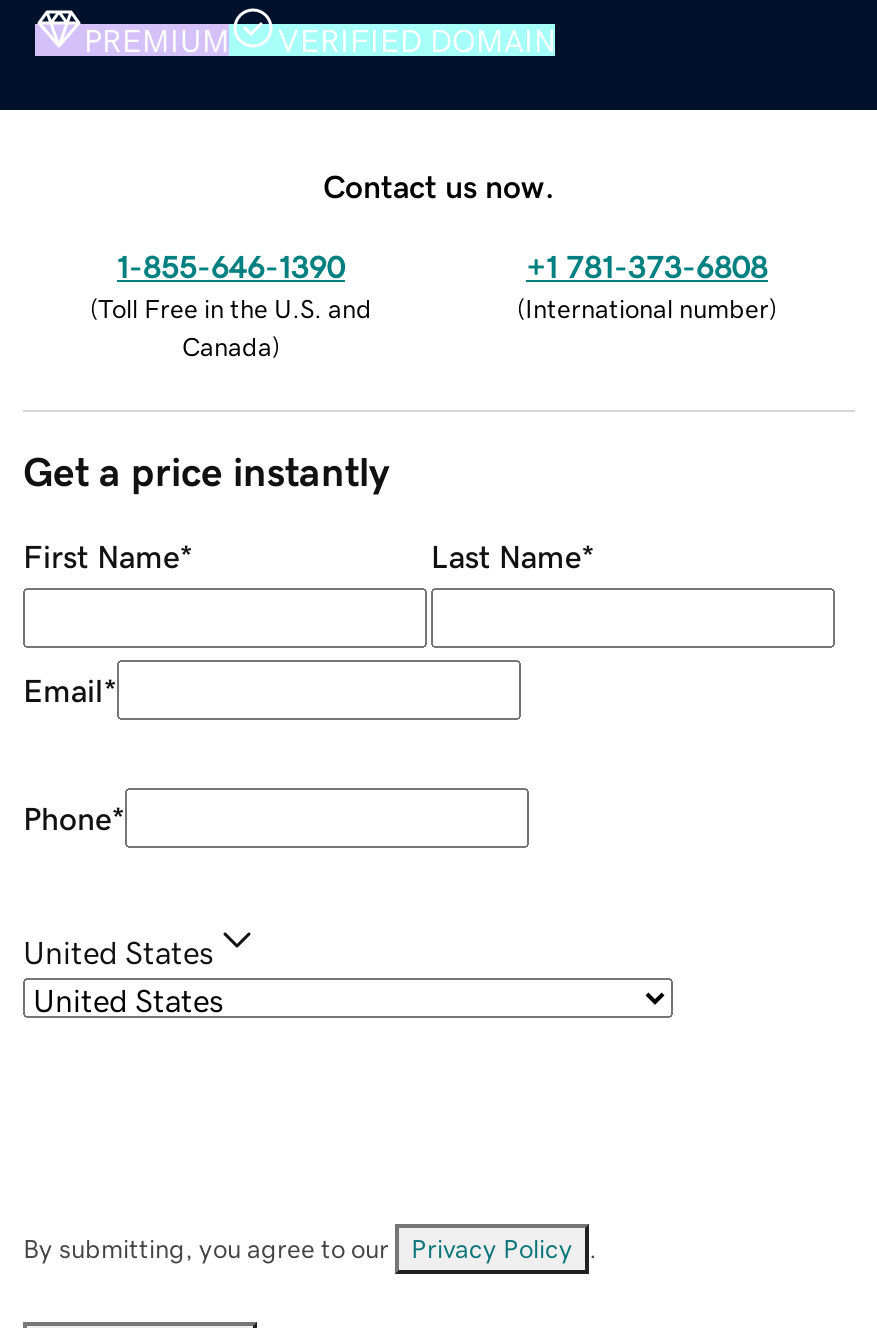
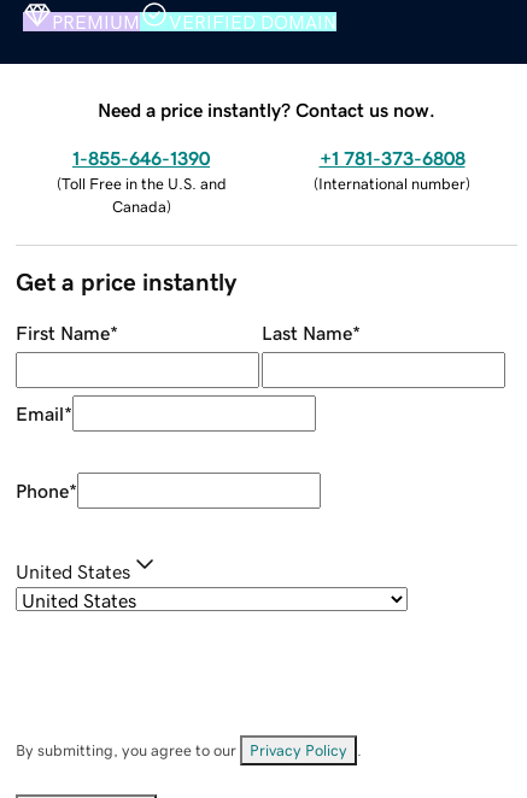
[323,169,555,201] Contact us now. -> [98,100,435,119] Need a price instantly? Contact us now.

